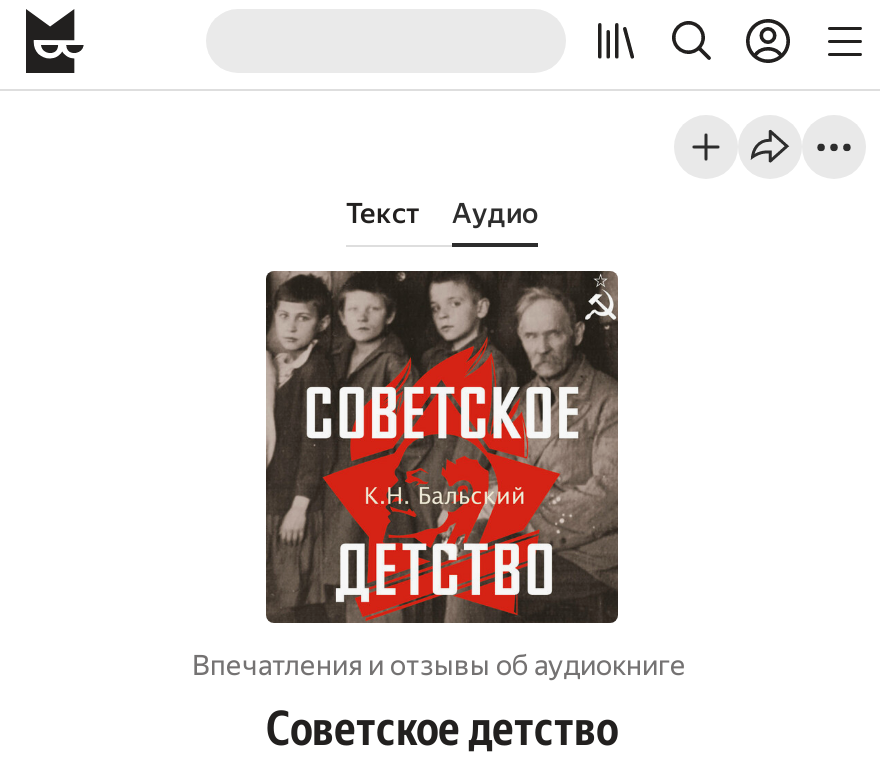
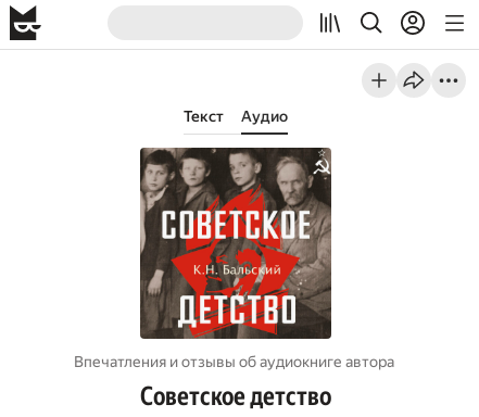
[192,649,686,681] Впечатления и отзывы об aудиокниге -> [74,353,394,370] Впечатления и отзывы об aудиокниге автора

